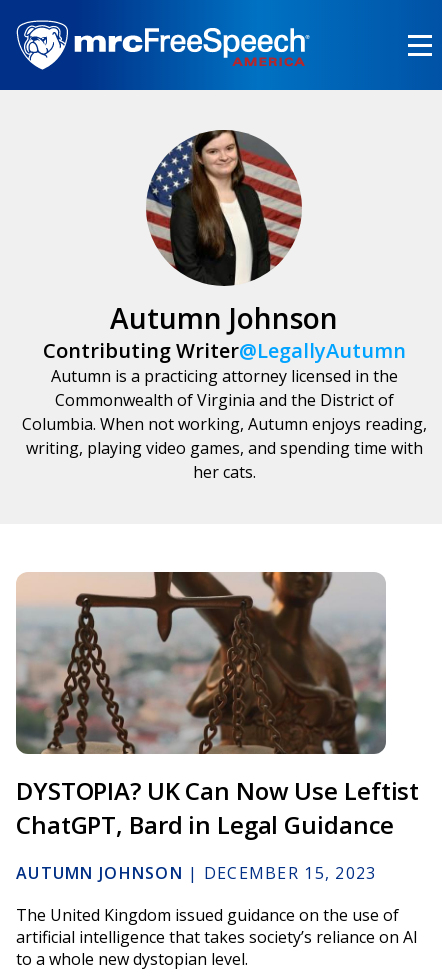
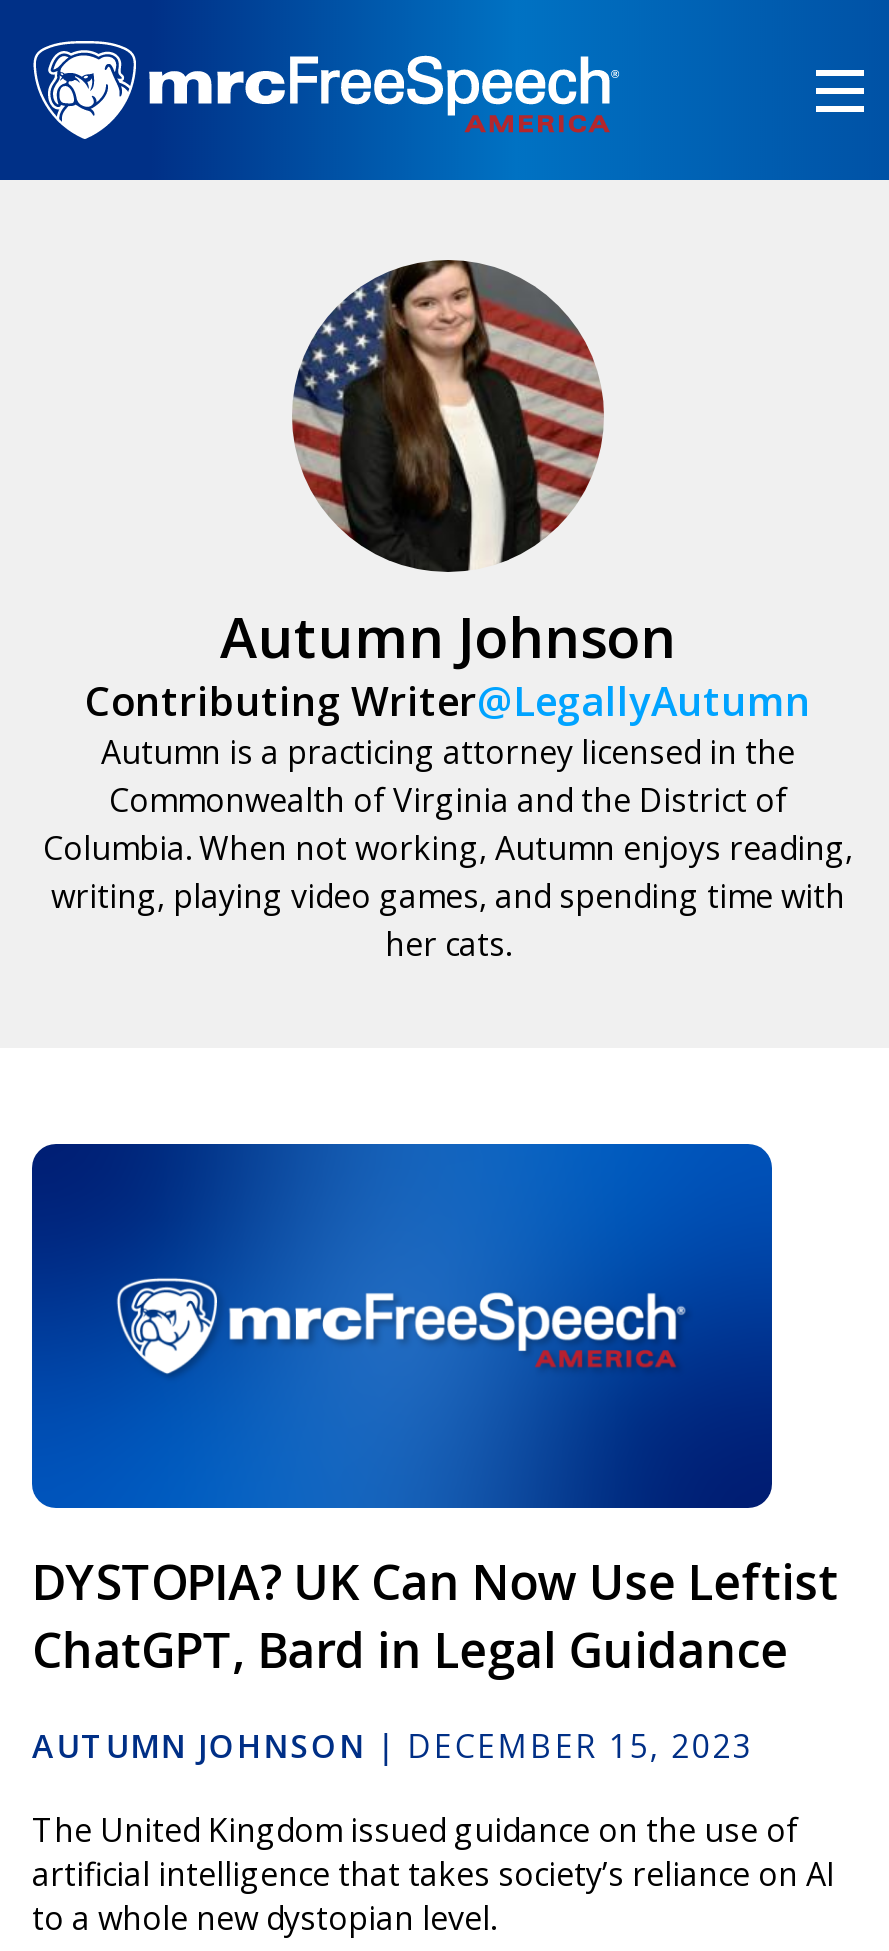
[15,571,387,755] [image] -> [30,1142,774,1510] [image]

